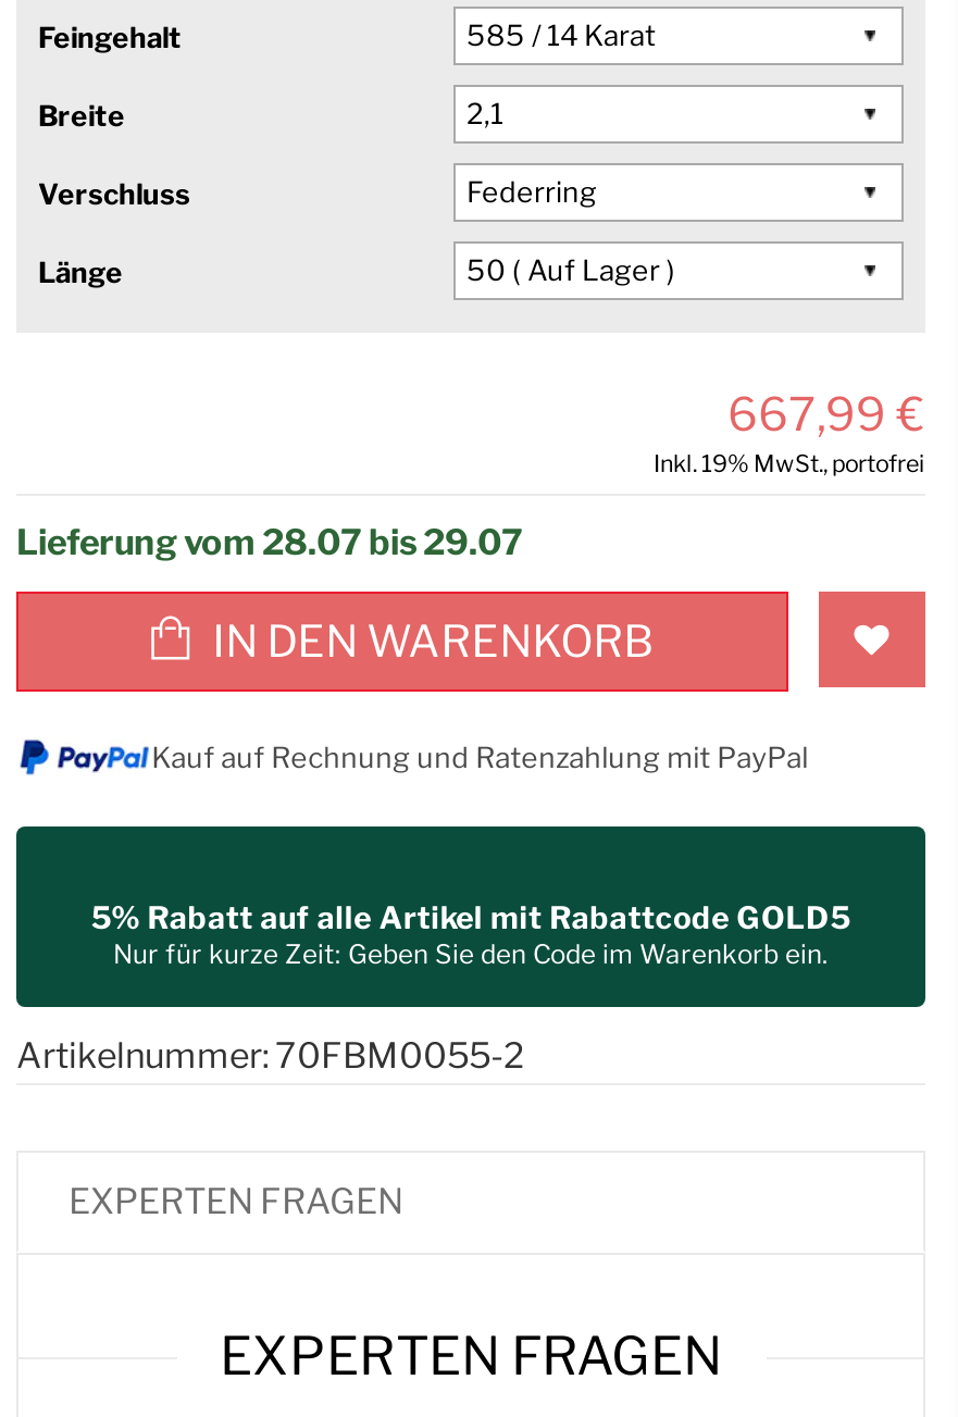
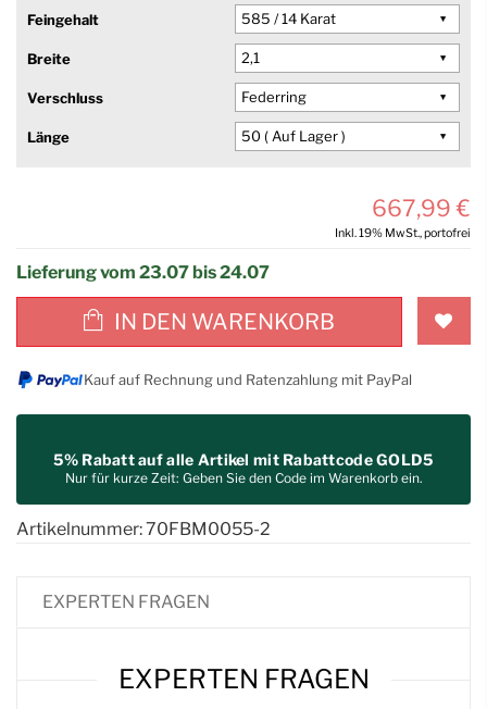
[16,522,523,563] Lieferung vom 28.07 bis 29.07 -> [16,262,270,283] Lieferung vom 23.07 bis 24.07

